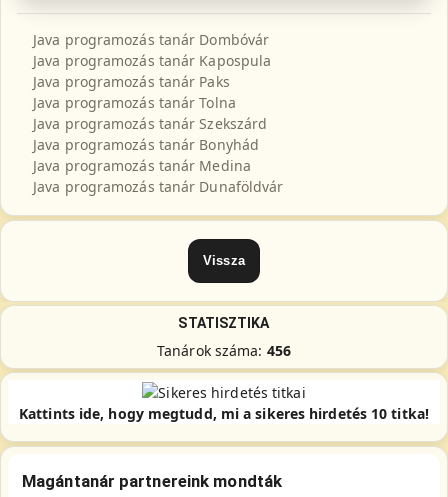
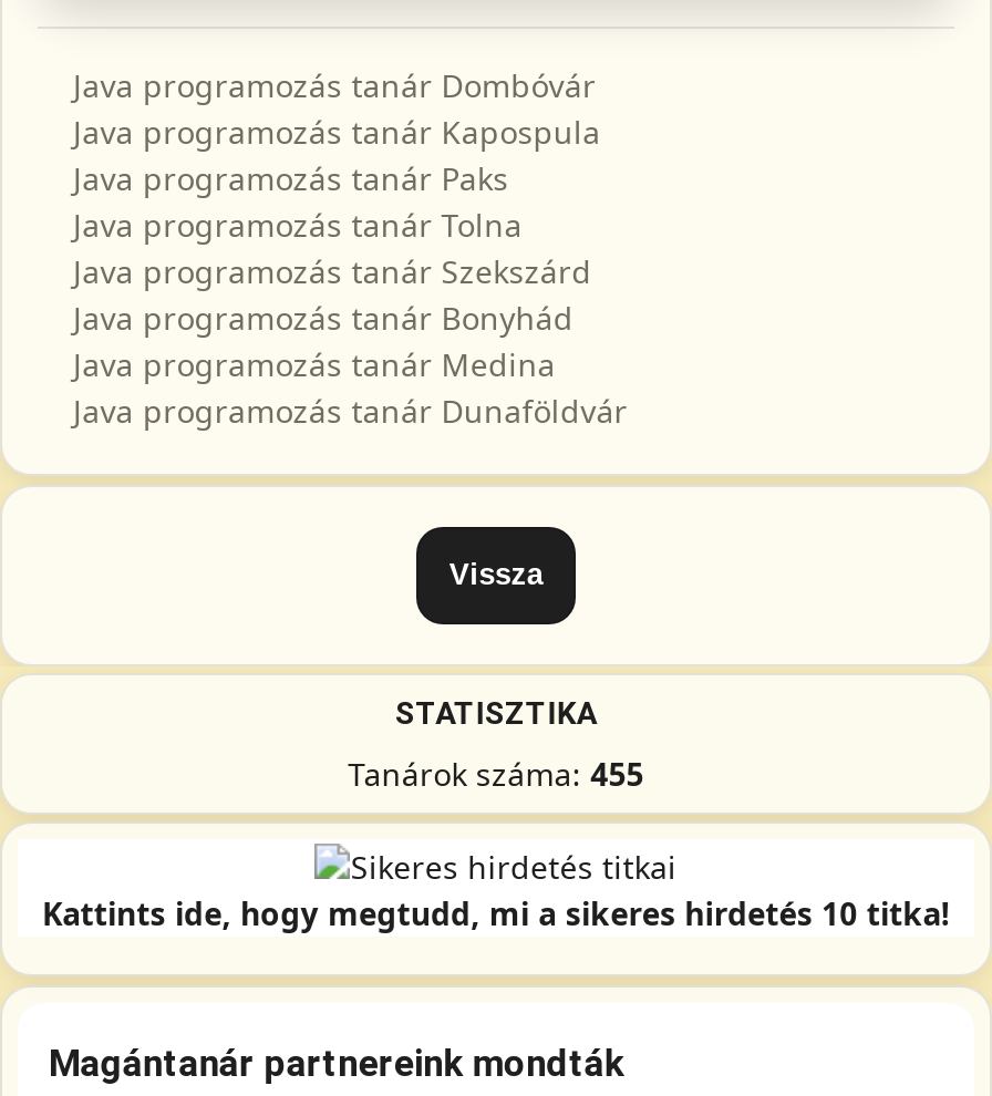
[157,341,291,360] Tanárok száma: 456 -> [348,753,644,795] Tanárok száma: 455

